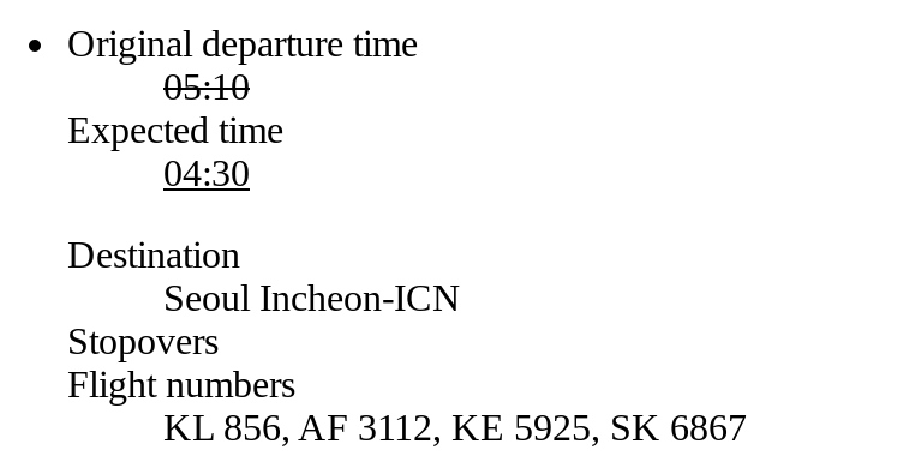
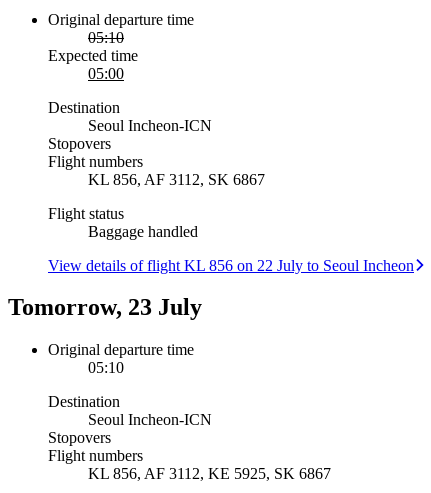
[163,151,250,192] 04:30 -> [8,64,414,376] 05:00 | Destination | Seoul Incheon-ICN | Stopovers | Flight numbers | KL 856, AF 3112, SK 6867 | Flight status | Baggage handled | View details of flight KL 856 on 22 July to Seoul Incheon | Tomorrow, 23 July | Original departure time | 05:10

